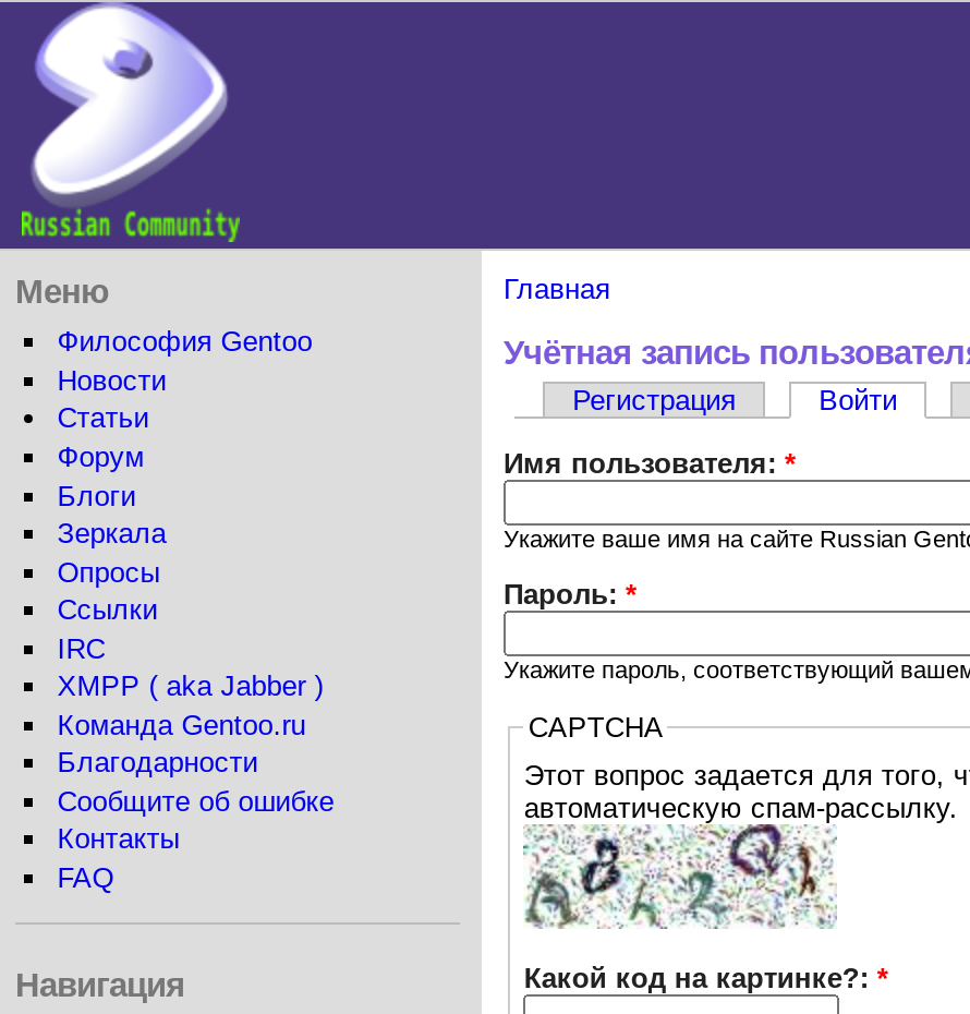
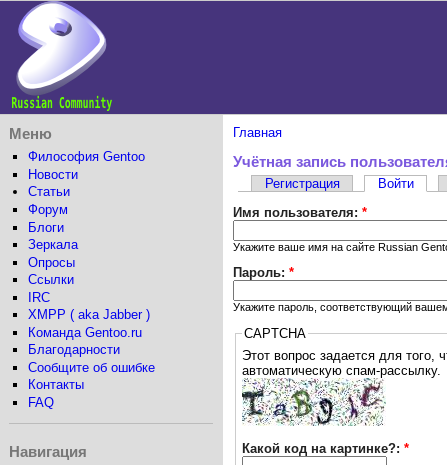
[523,829,837,929] [image] -> [241,380,386,426] [image]

